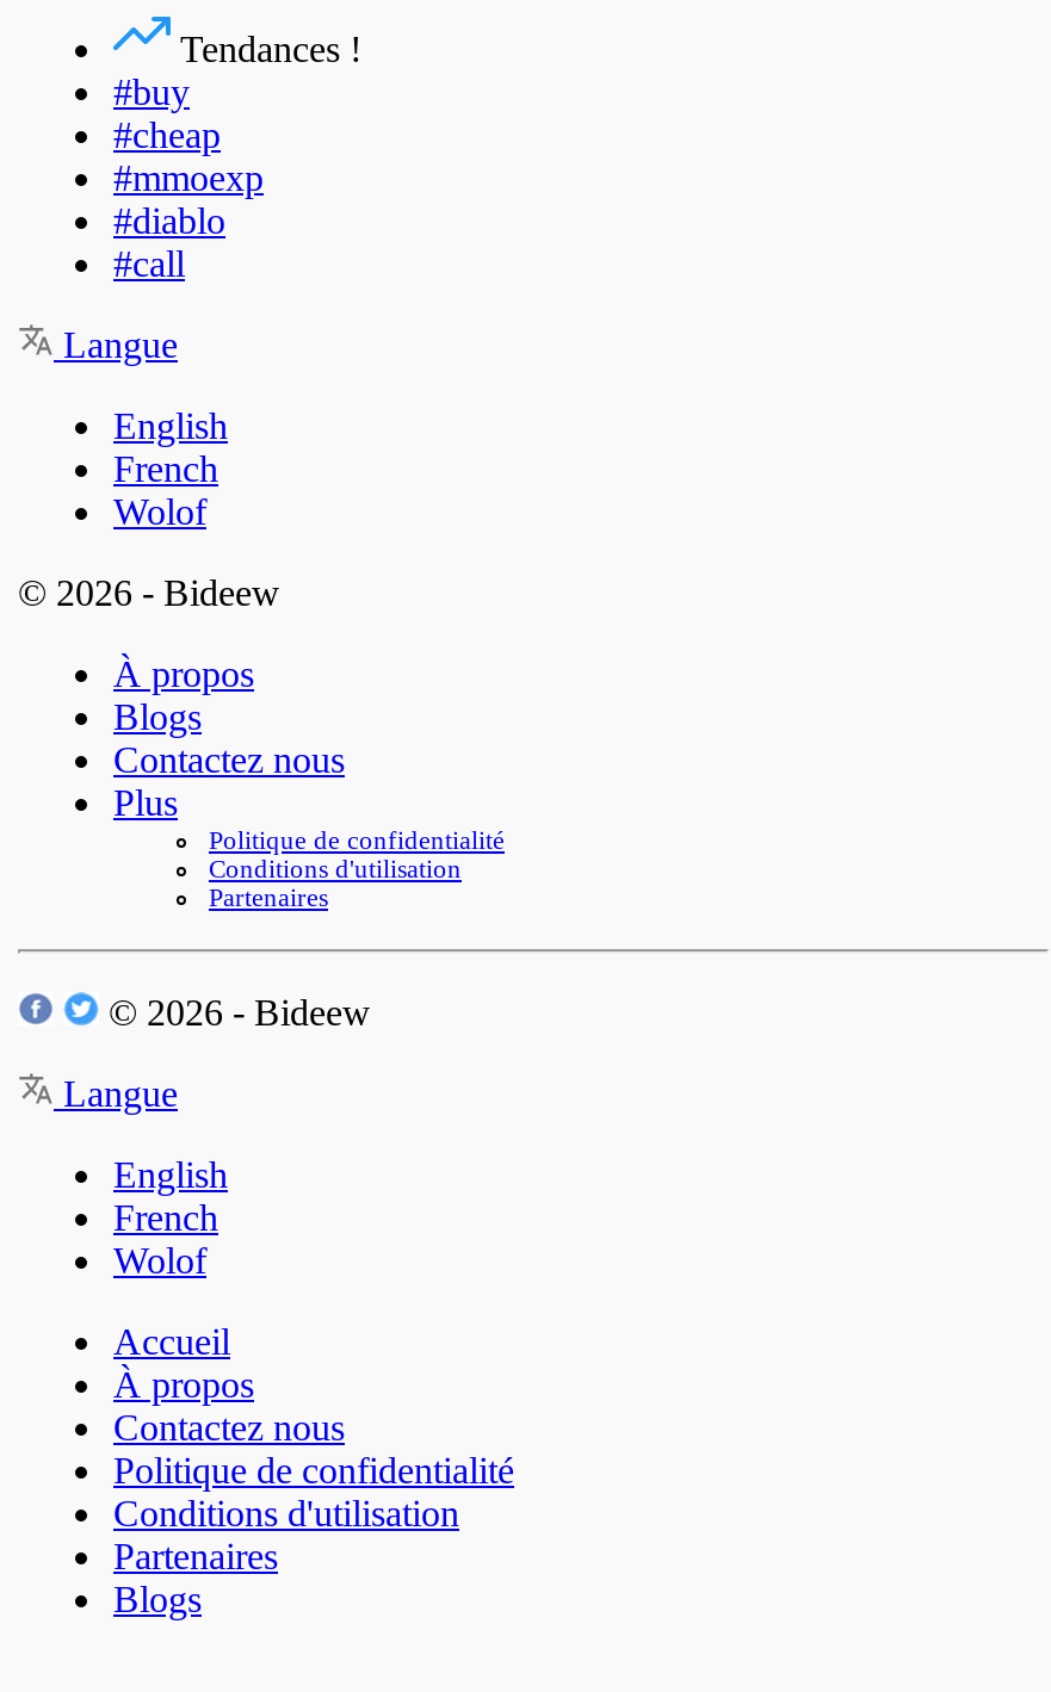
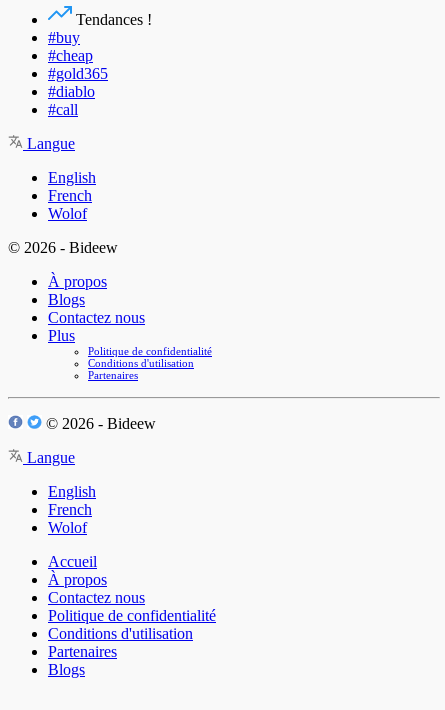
[113,156,264,197] #mmoexp -> [48,65,108,82] #gold365

